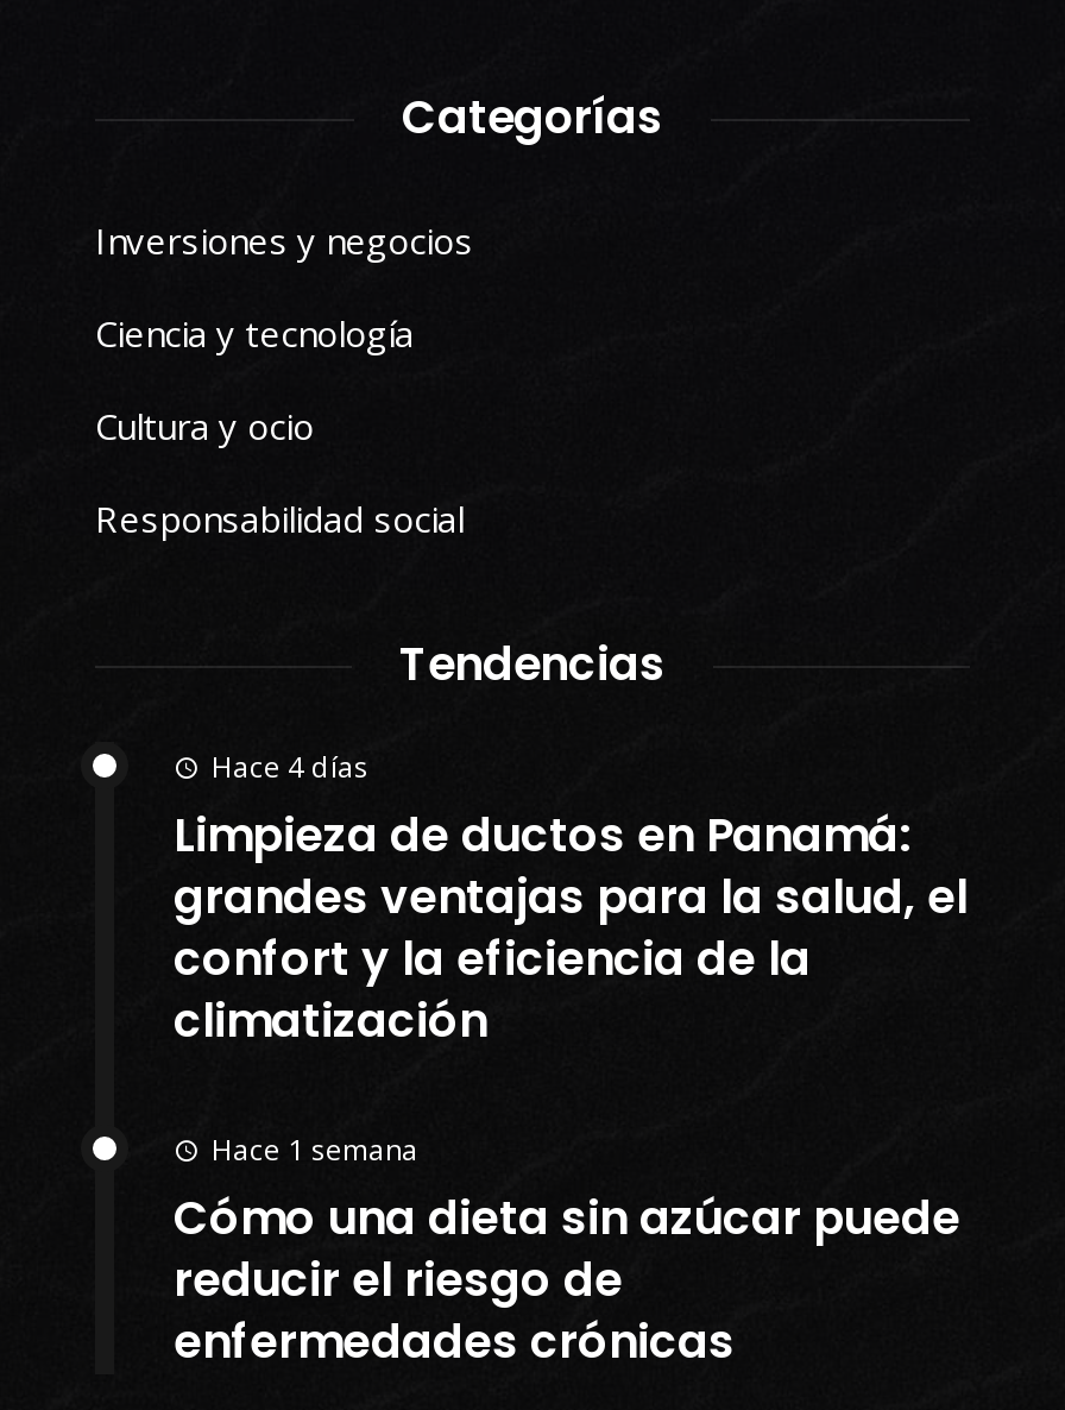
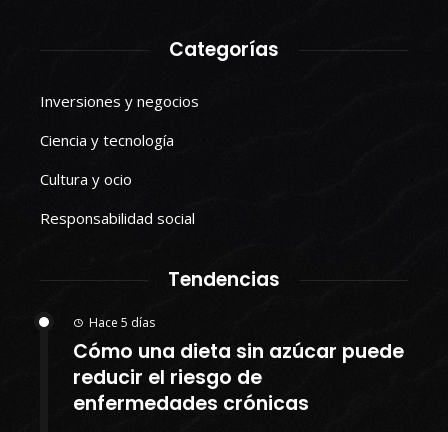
[174,747,968,1170] Hace 4 días | Limpieza de ductos en Panamá: | grandes ventajas para la salud, el | confort y la eficiencia de la | climatización | Hace 1 semana -> [89,314,155,331] Hace 5 días

